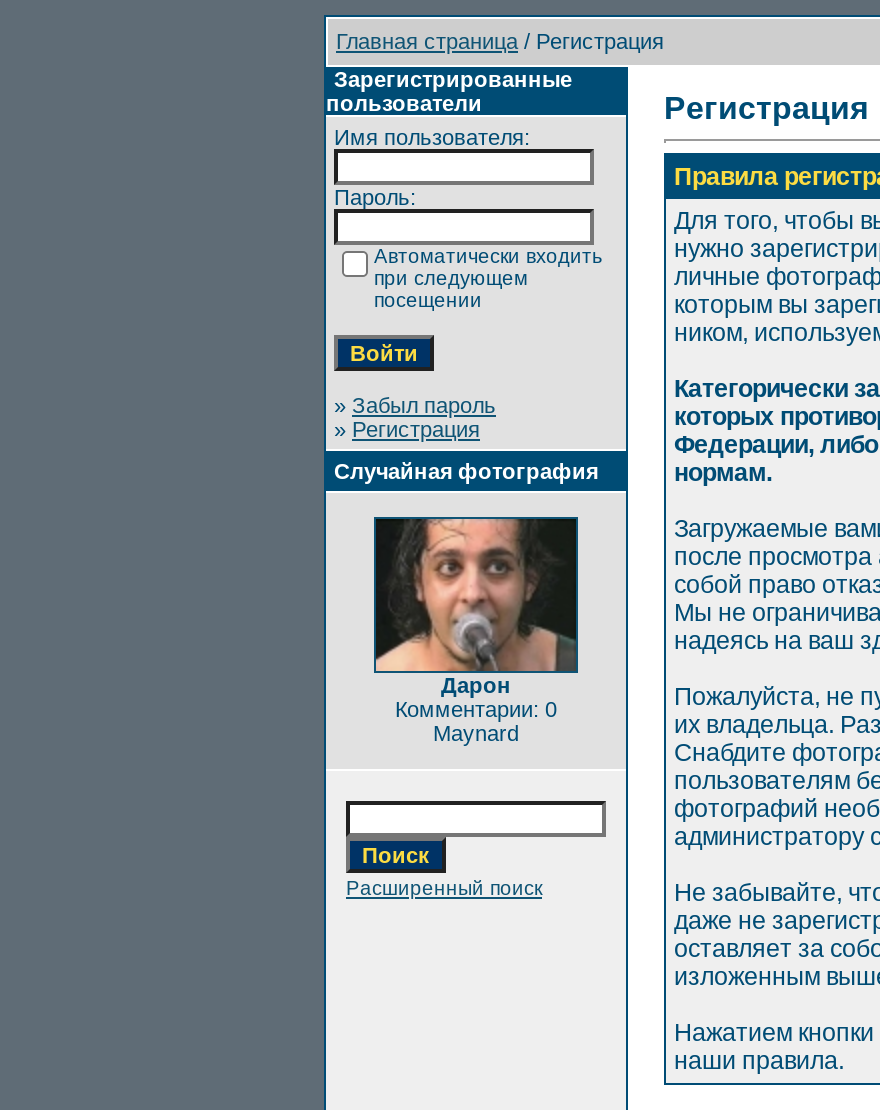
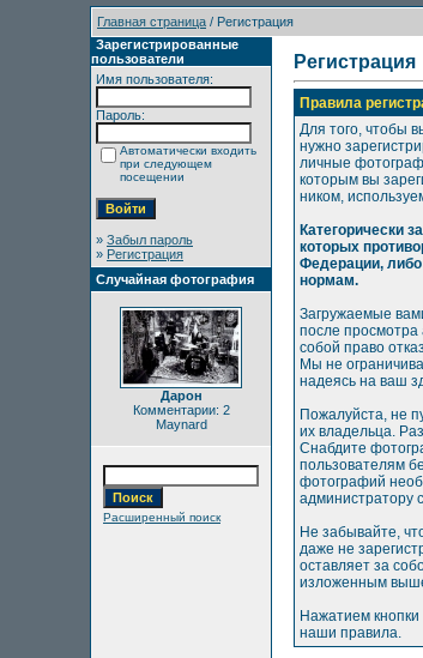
[374,517,578,721] [image] | Комментарии: 0 -> [121,308,241,417] [image] | Комментарии: 2

